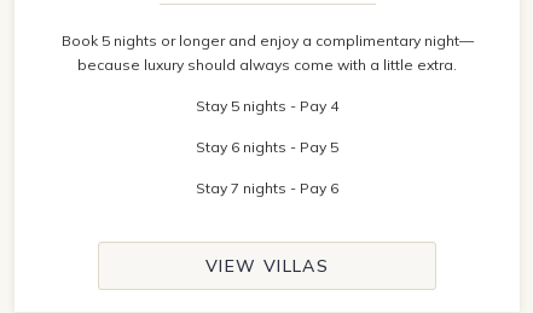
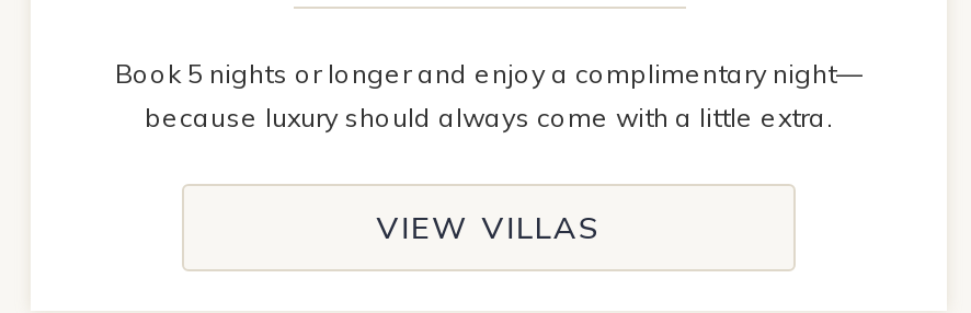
[196,97,338,197] Stay 5 nights - Pay 4 | Stay 6 nights - Pay 5 | Stay 7 nights - Pay 6 -> none

